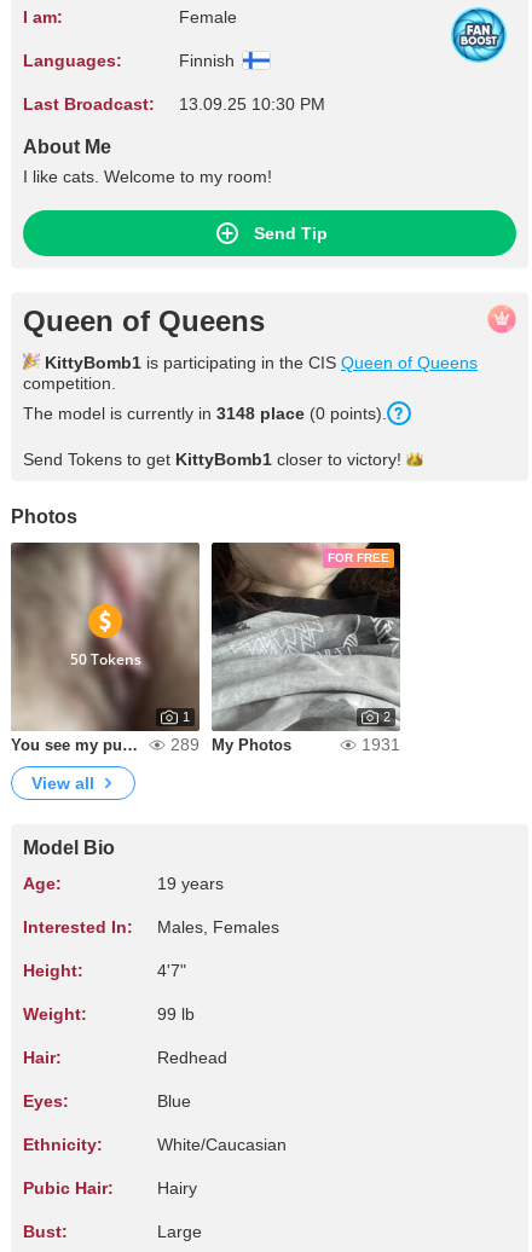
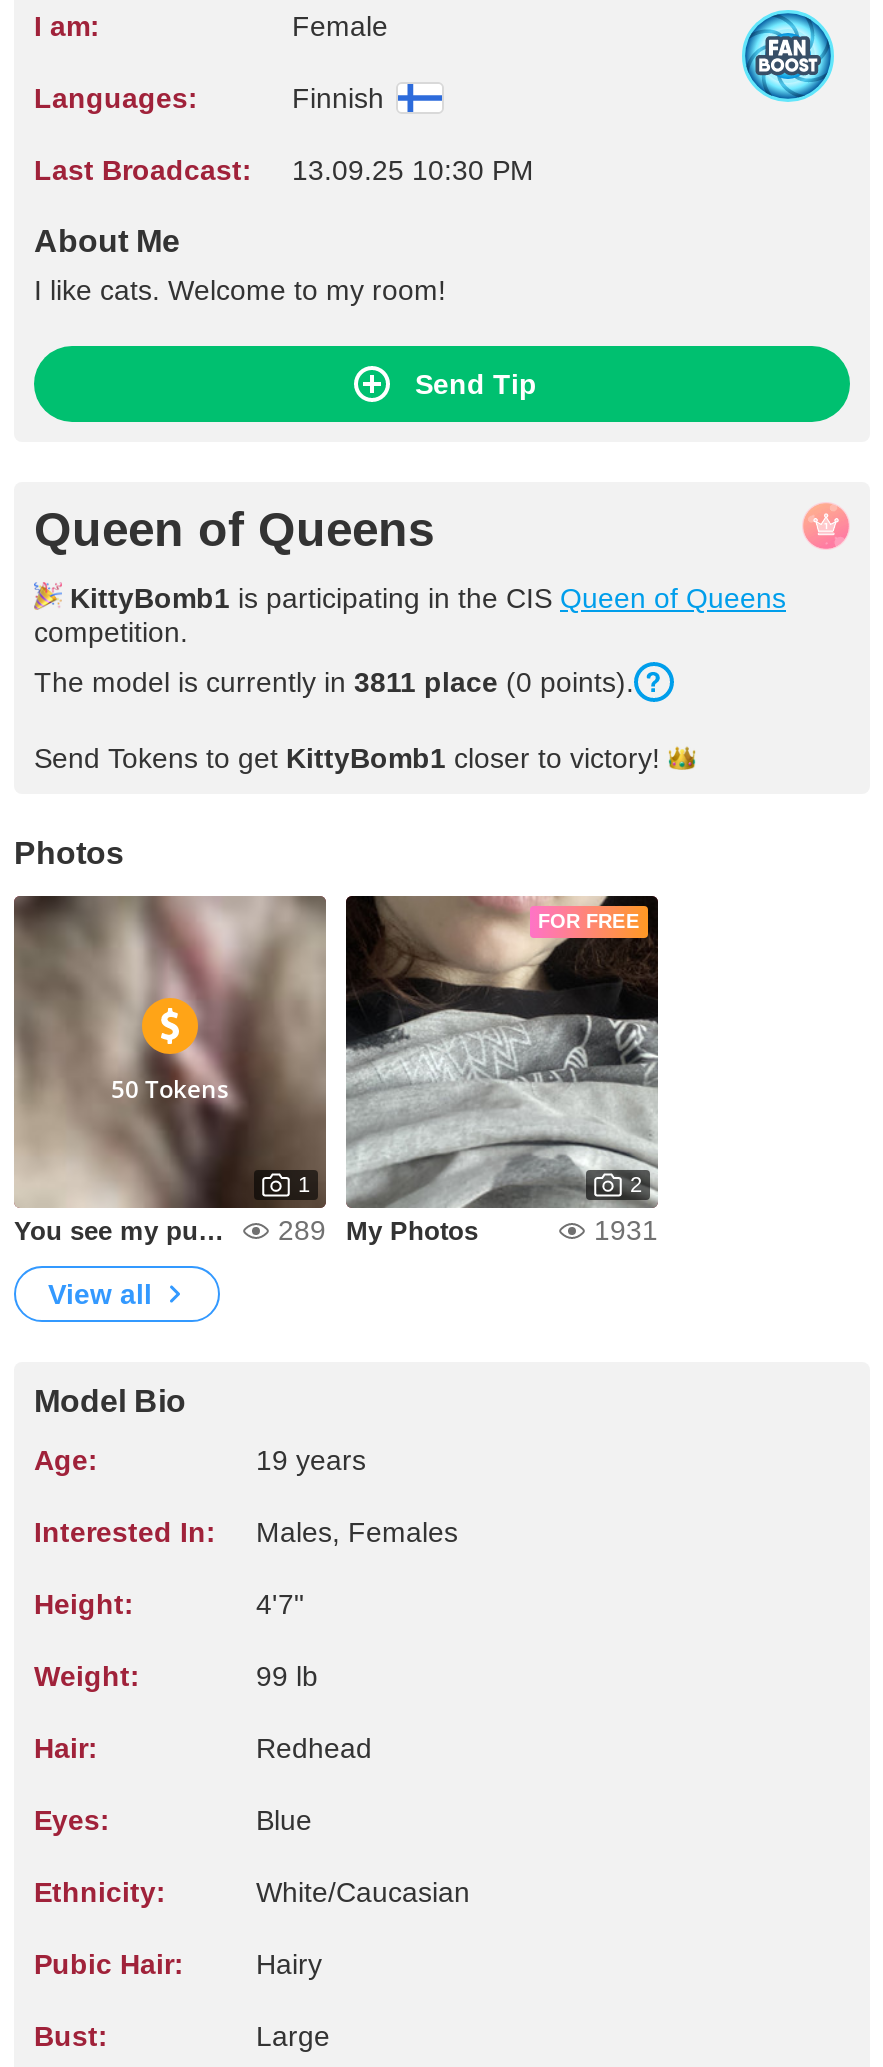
[23,404,387,423] The model is currently in 3148 place (0 points). -> [34,666,634,698] The model is currently in 3811 place (0 points).

